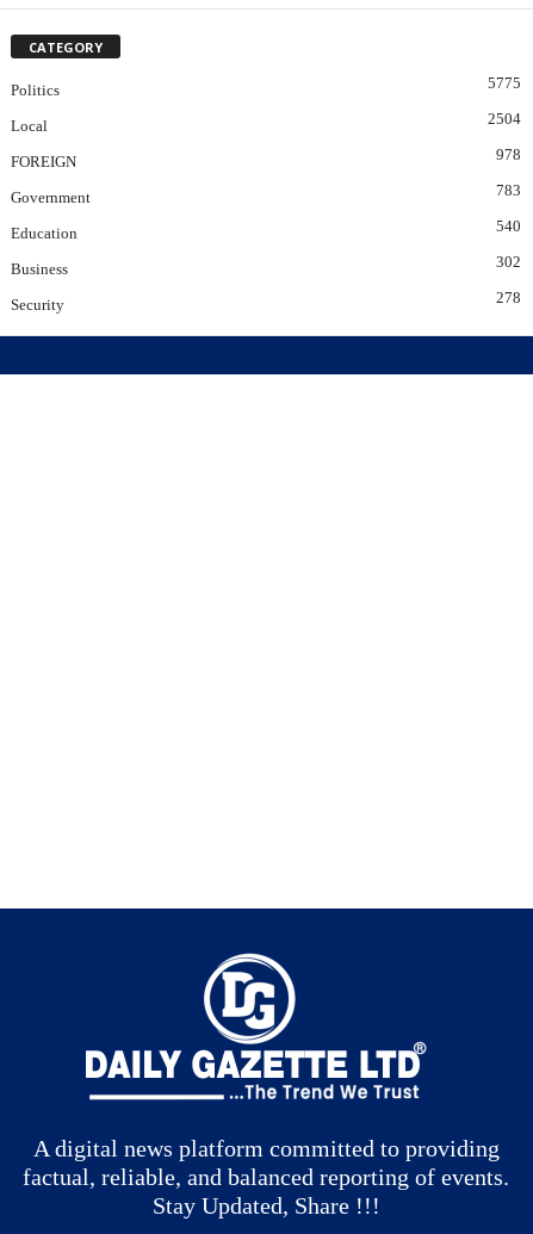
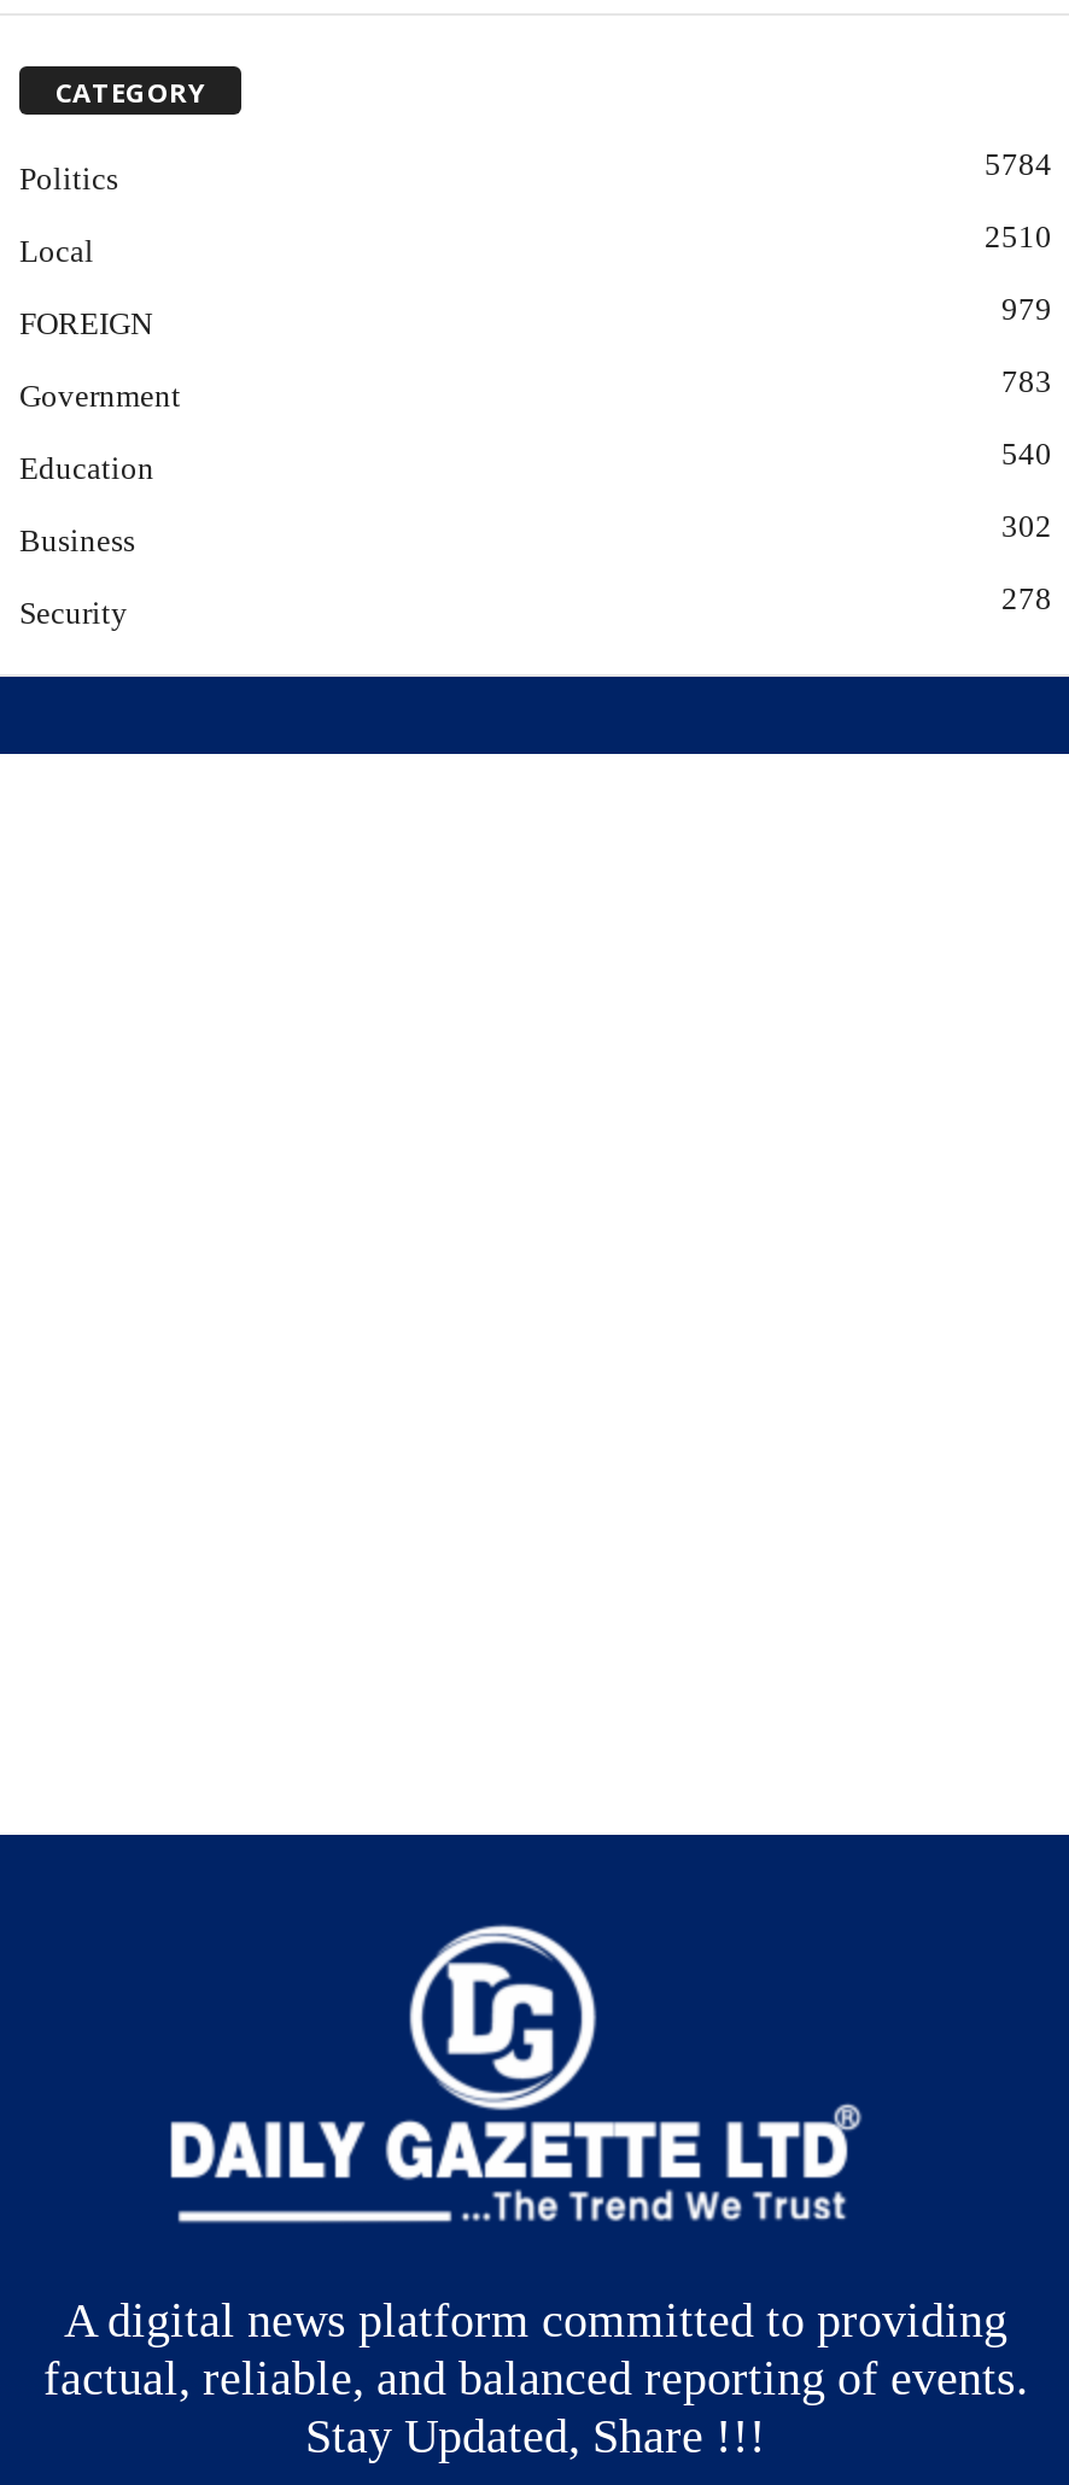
[488,74,521,92] 5775 -> [985,145,1052,182] 5784
[488,109,521,127] 2504 -> [985,218,1052,254] 2510
[496,145,521,163] 978 -> [1001,290,1052,326] 979

